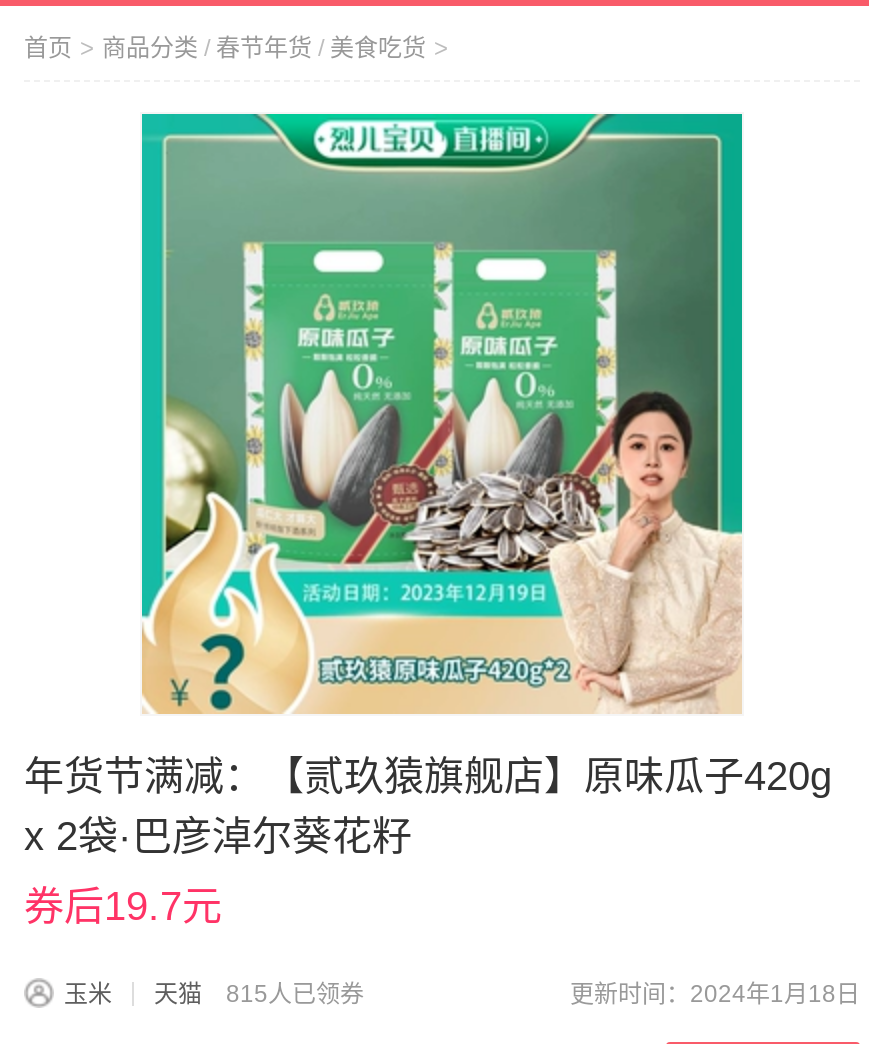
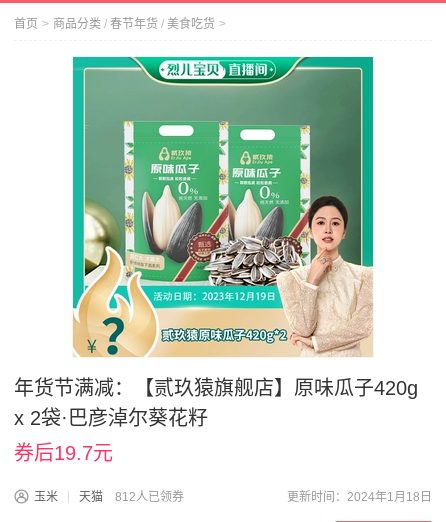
[226,980,364,1008] 815人已领券 -> [115,490,184,504] 812人已领券

